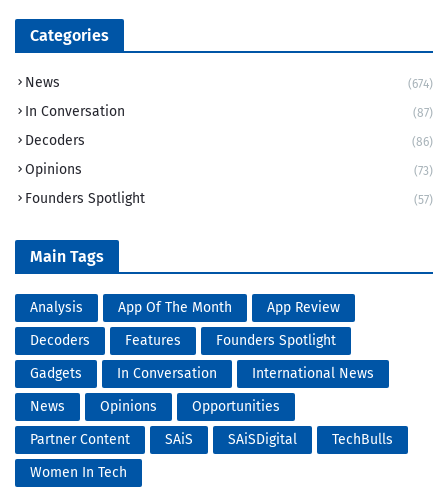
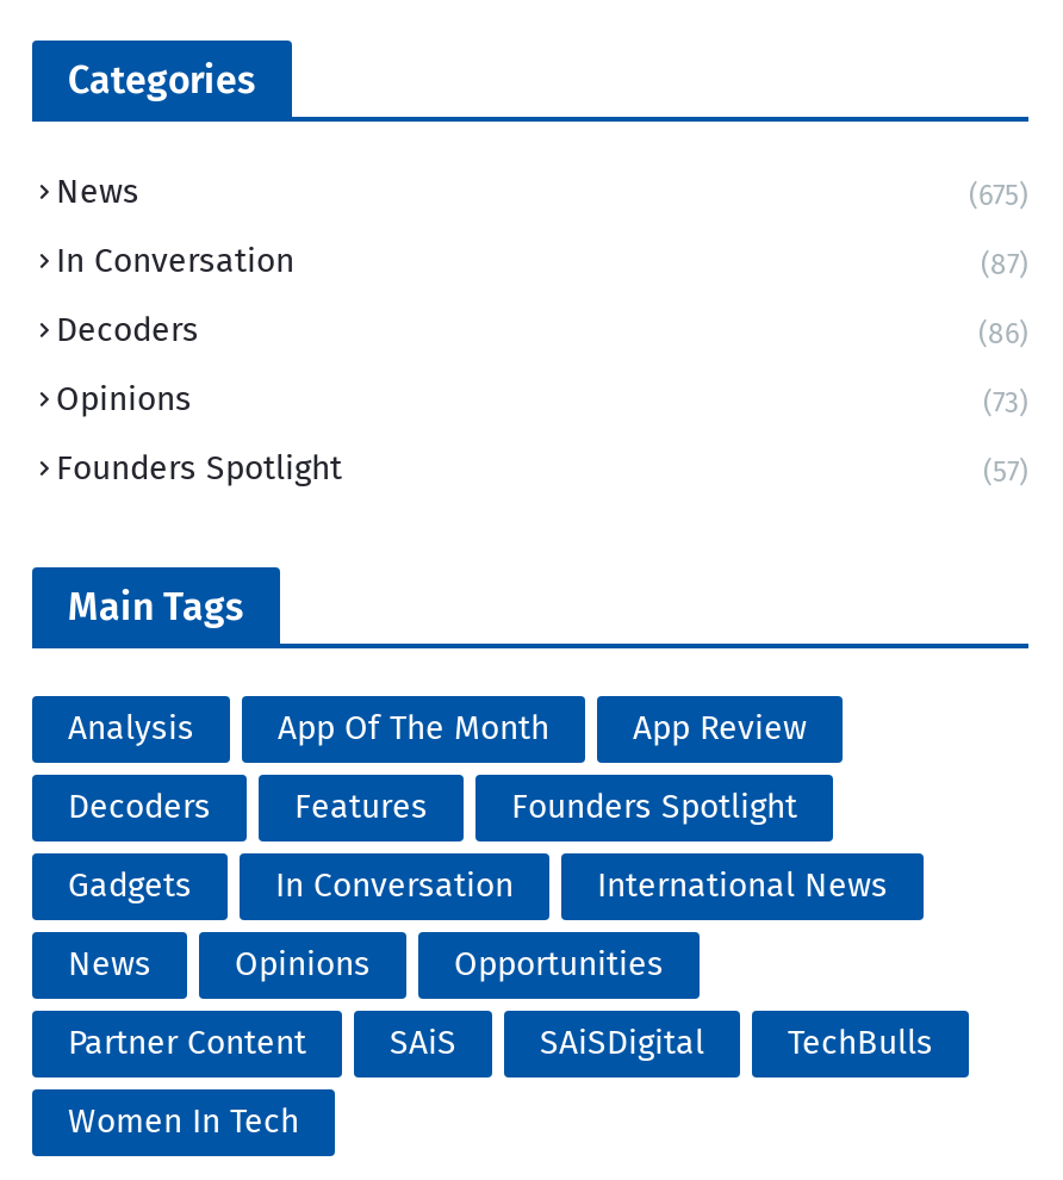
[408,77,433,91] (674) -> [969,179,1028,213] (675)

